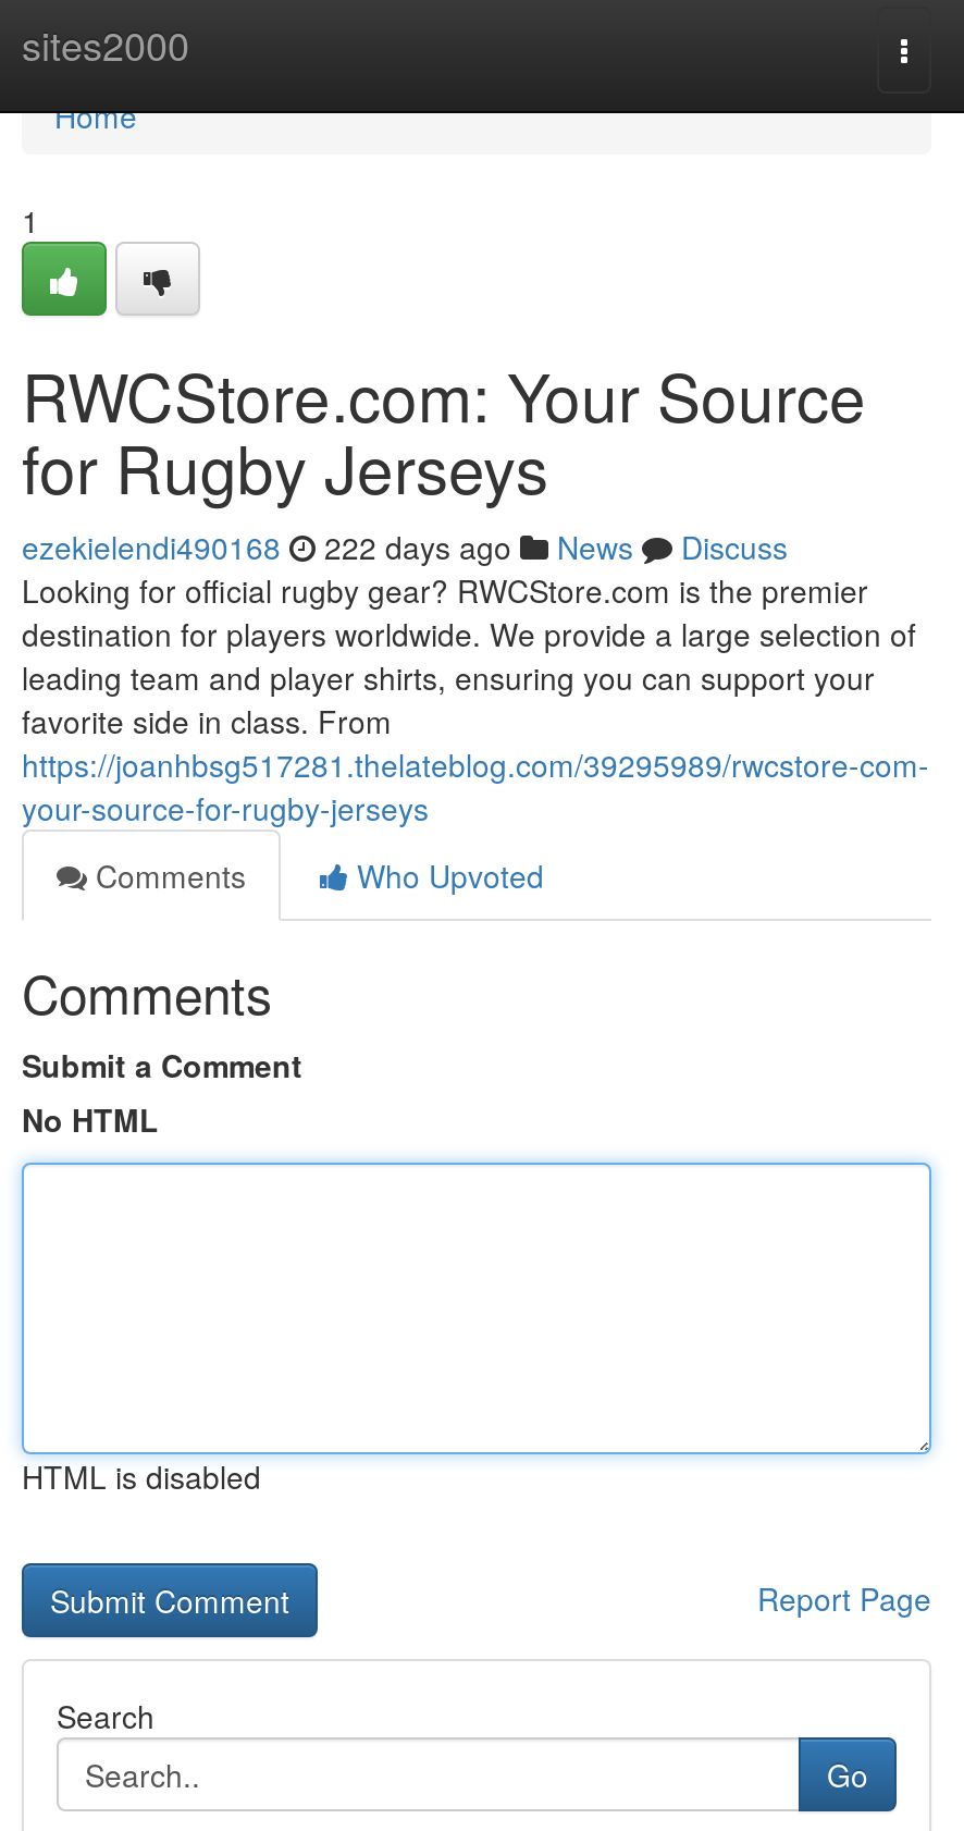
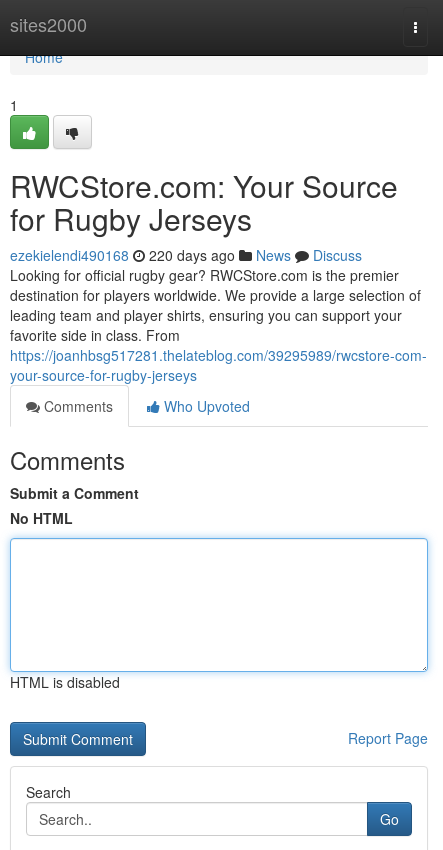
[22,525,788,568] ezekielendi490168 222 days ago News Discuss -> [10,245,362,265] ezekielendi490168 220 days ago News Discuss

